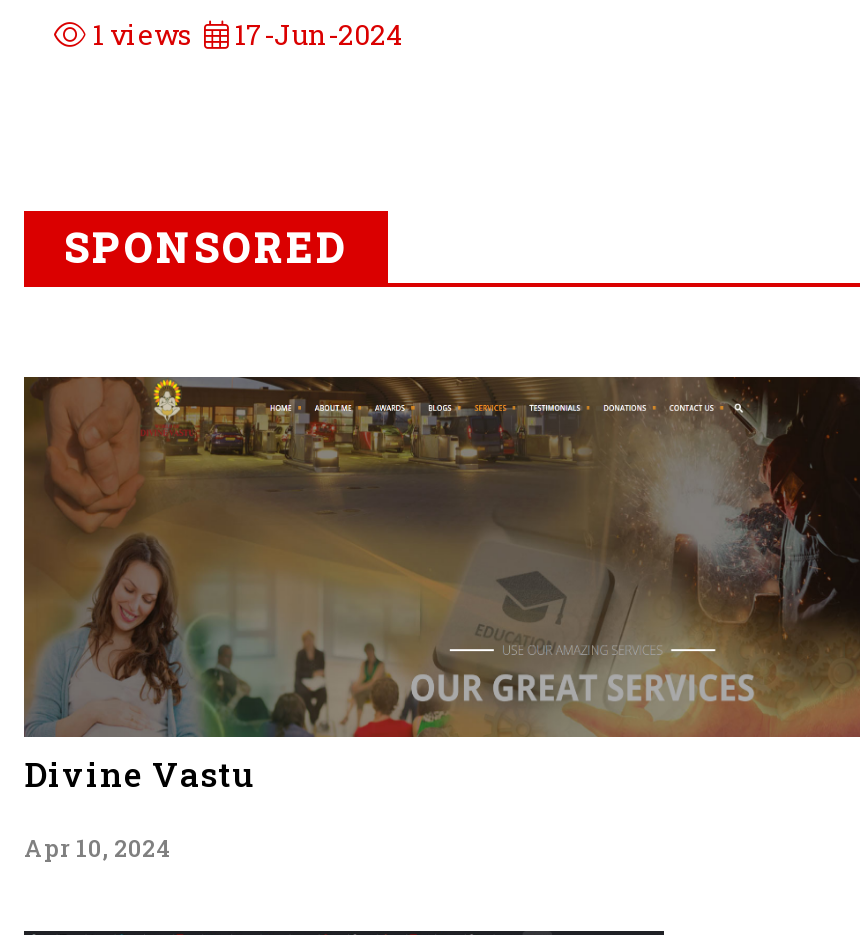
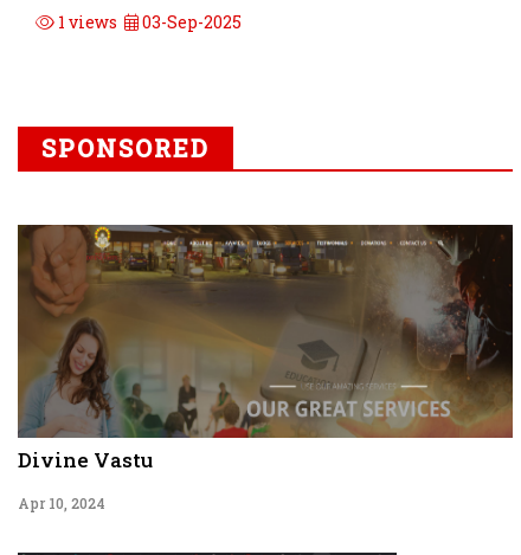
[86,15,404,53] 1 views 17-Jun-2024 -> [54,11,242,33] 1 views 03-Sep-2025

